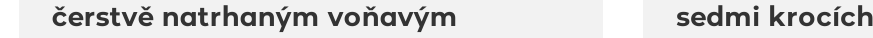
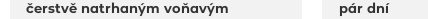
[676,6,873,32] sedmi krocích -> [339,3,389,16] pár dní

